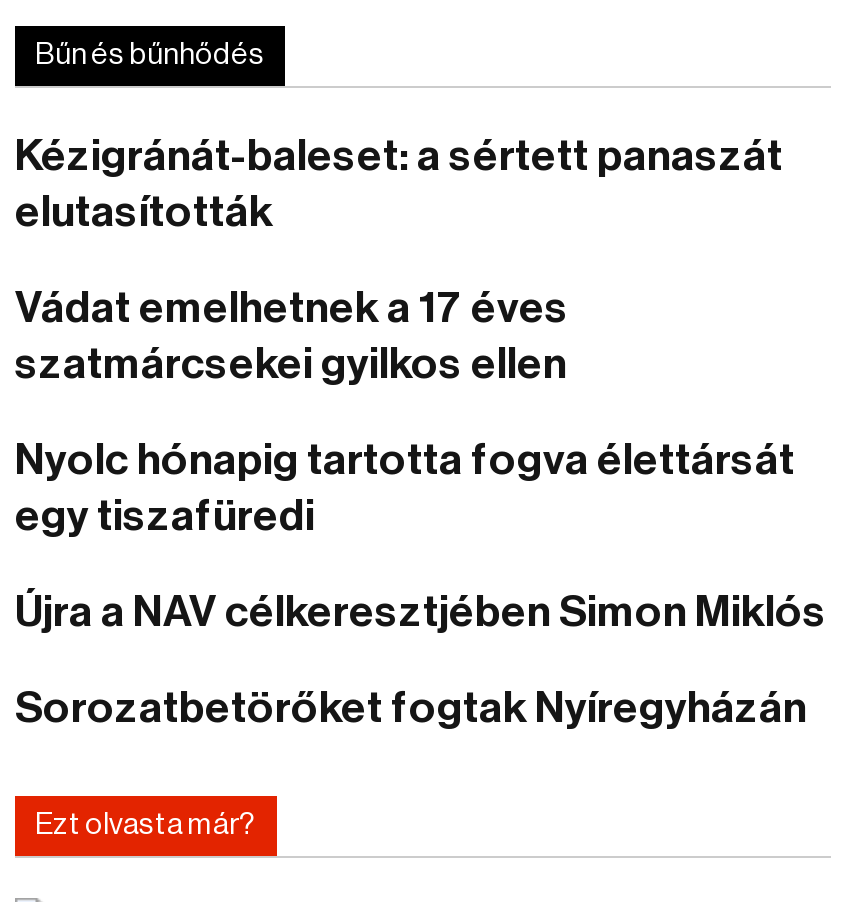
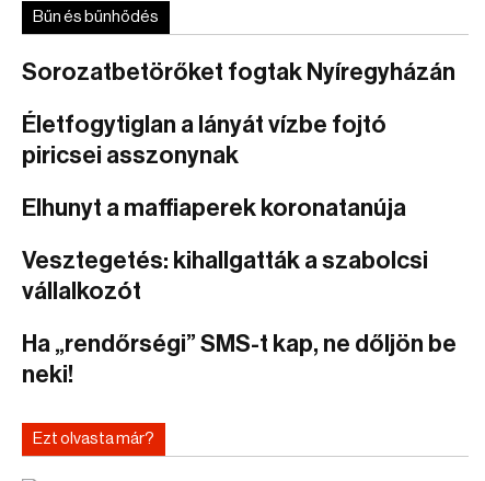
[15,134,827,634] Kézigránát-baleset: a sértett panaszát | elutasították | Vádat emelhetnek a 17 éves | szatmárcsekei gyilkos ellen | Nyolc hónapig tartotta fogva élettársát | egy tiszafüredi | Újra a NAV célkeresztjében Simon Miklós -> none
moved [15,686,807,730] -> [22,60,455,84]: Sorozatbetörőket fogtak Nyíregyházán
none -> [22,113,457,387] Életfogytiglan a lányát vízbe fojtó | piricsei asszonynak | Elhunyt a maffiaperek koronatanúja | Vesztegetés: kihallgatták a szabolcsi | vállalkozót | Ha „rendőrségi” SMS-t kap, ne dőljön be | neki!

